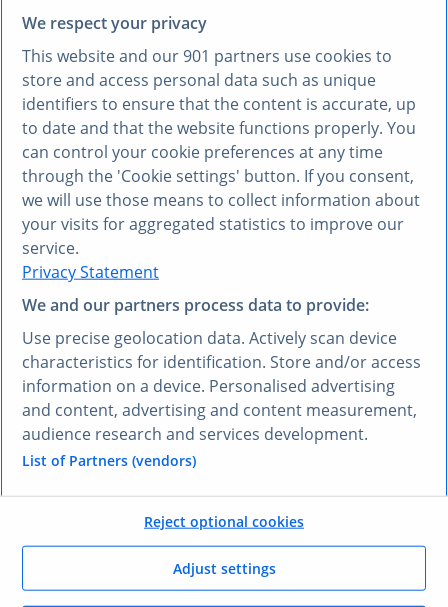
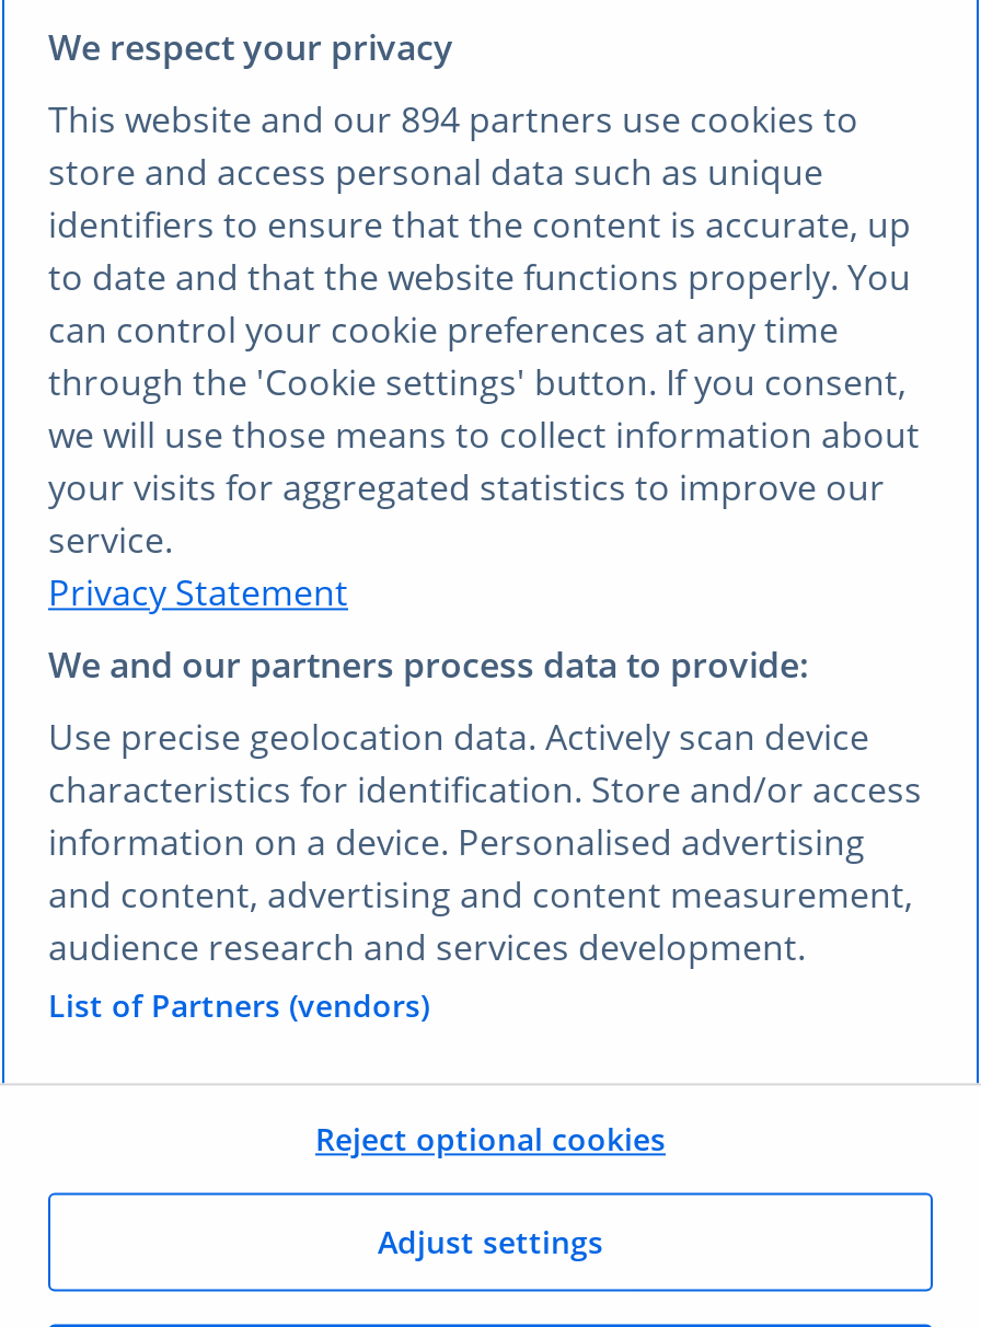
[22,45,392,67] This website and our 901 partners use cookies to -> [48,95,858,144] This website and our 894 partners use cookies to

